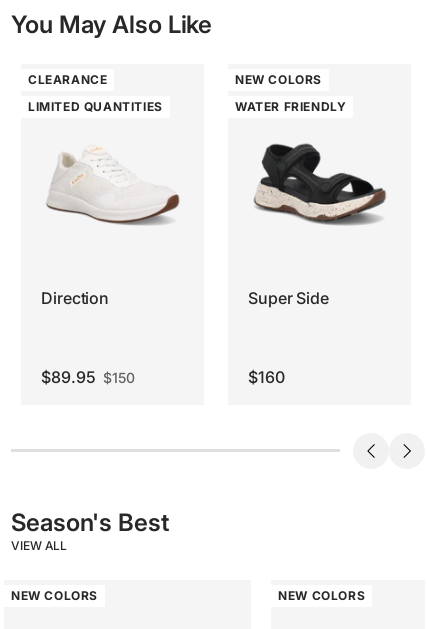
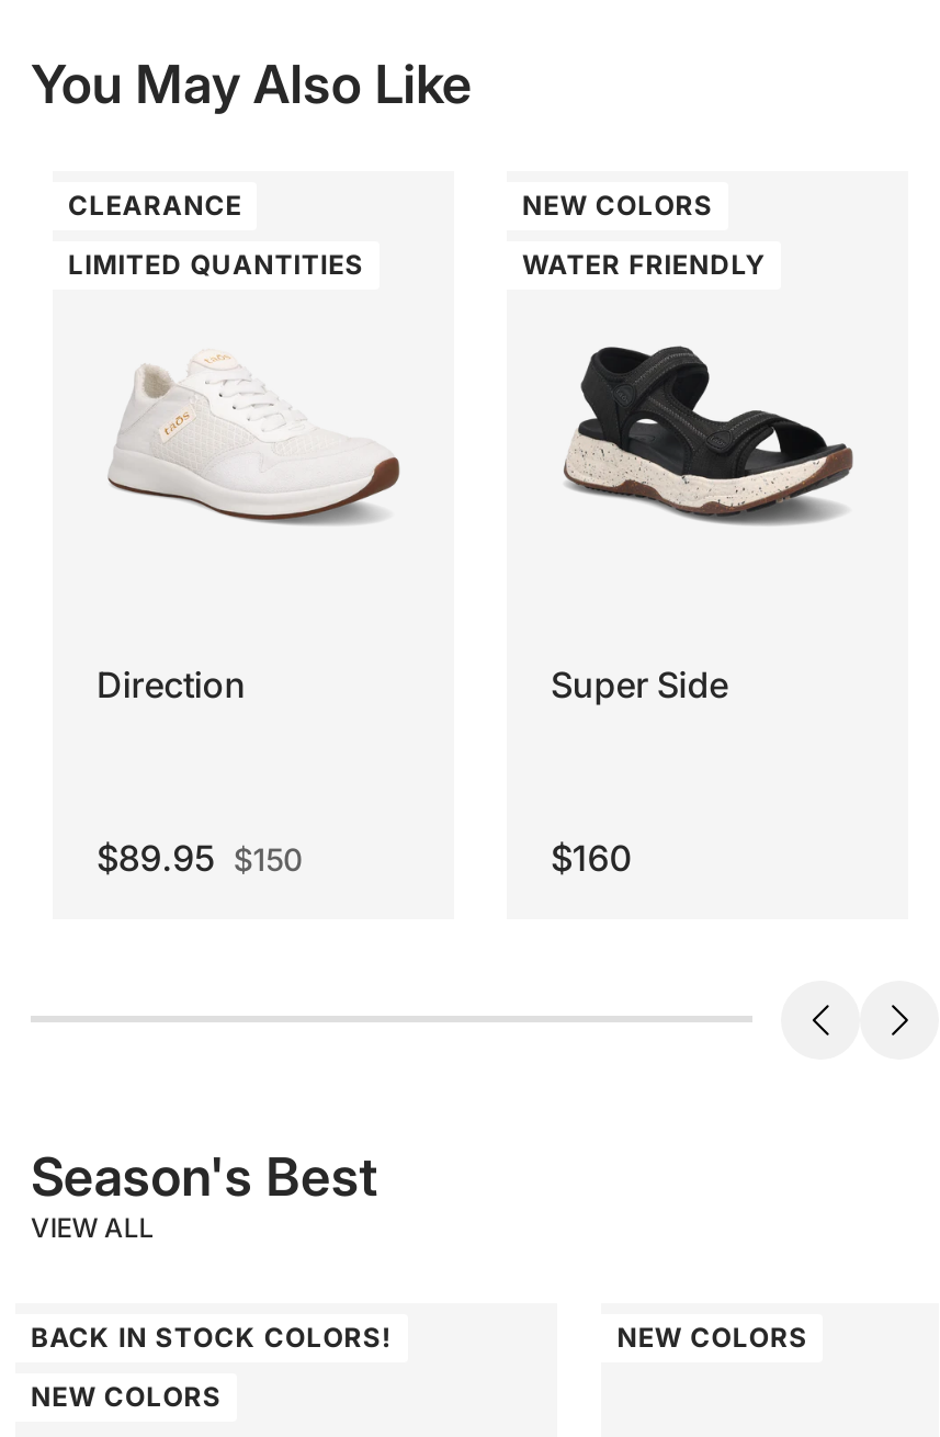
none -> [31,1320,392,1353] BACK IN STOCK COLORS!

